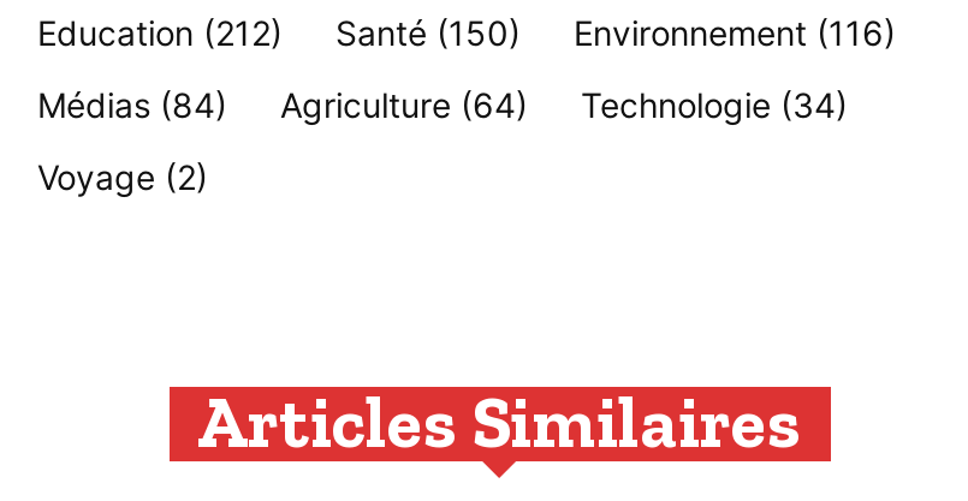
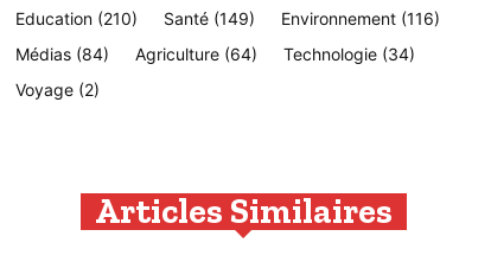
[37,12,283,53] Education (212) -> [15,8,138,28] Education (210)
[335,12,521,53] Santé (150) -> [164,8,255,28] Santé (149)

